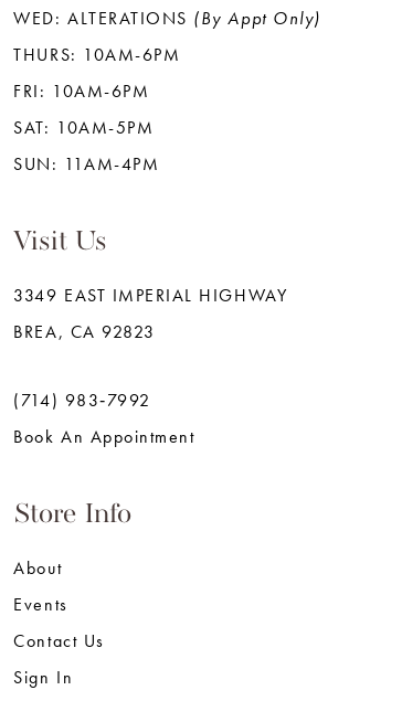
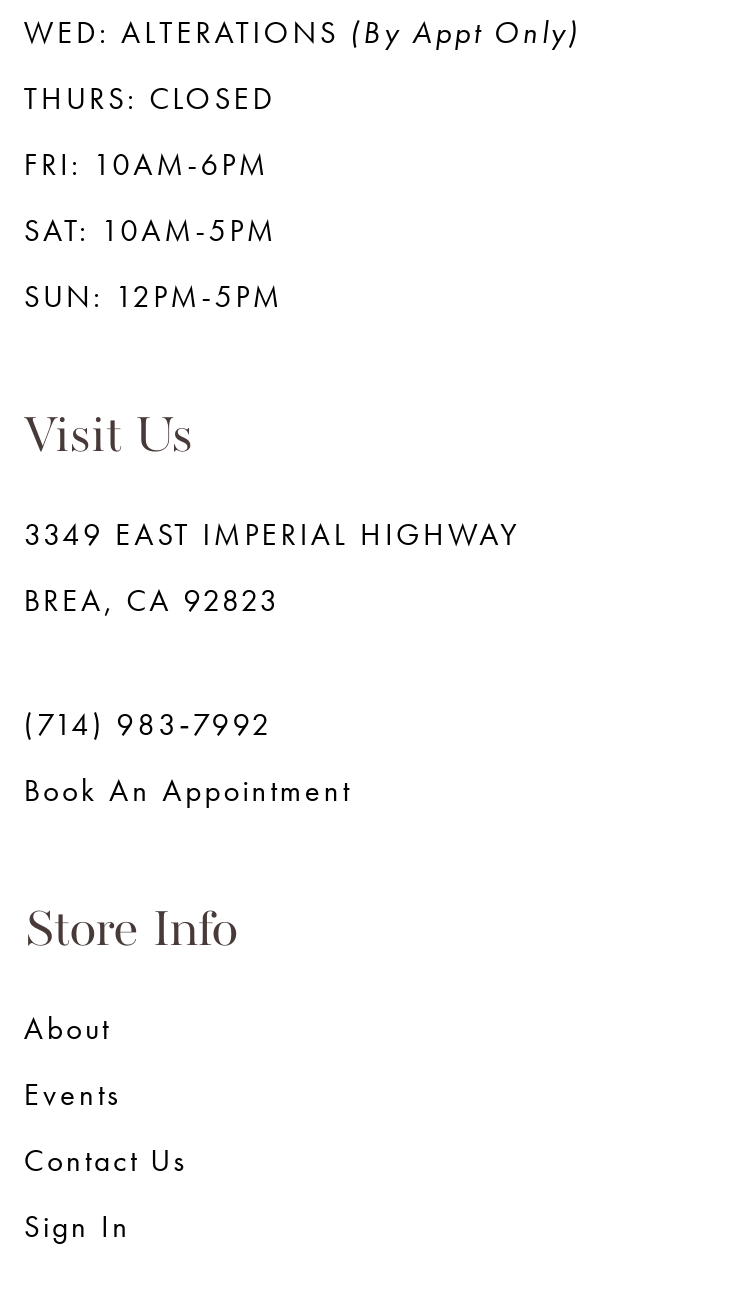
[14,44,180,66] THURS: 10AM-6PM -> [24,79,276,119] THURS: CLOSED
[14,153,159,176] SUN: 11AM-4PM -> [24,277,284,317] SUN: 12PM-5PM

